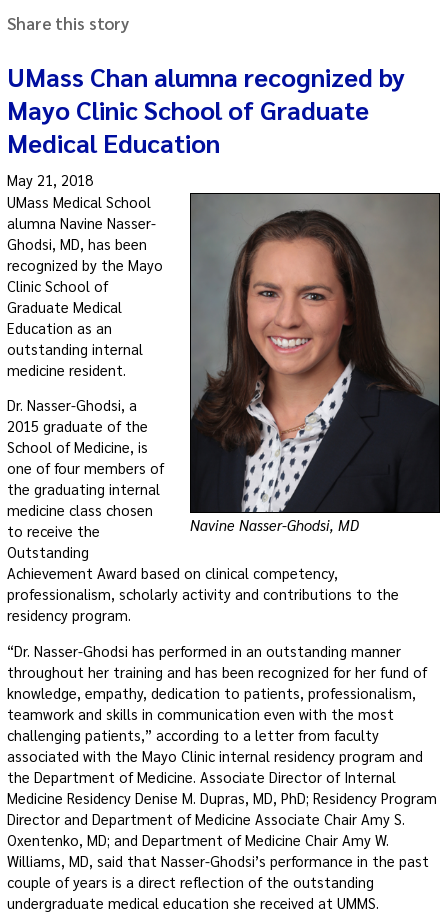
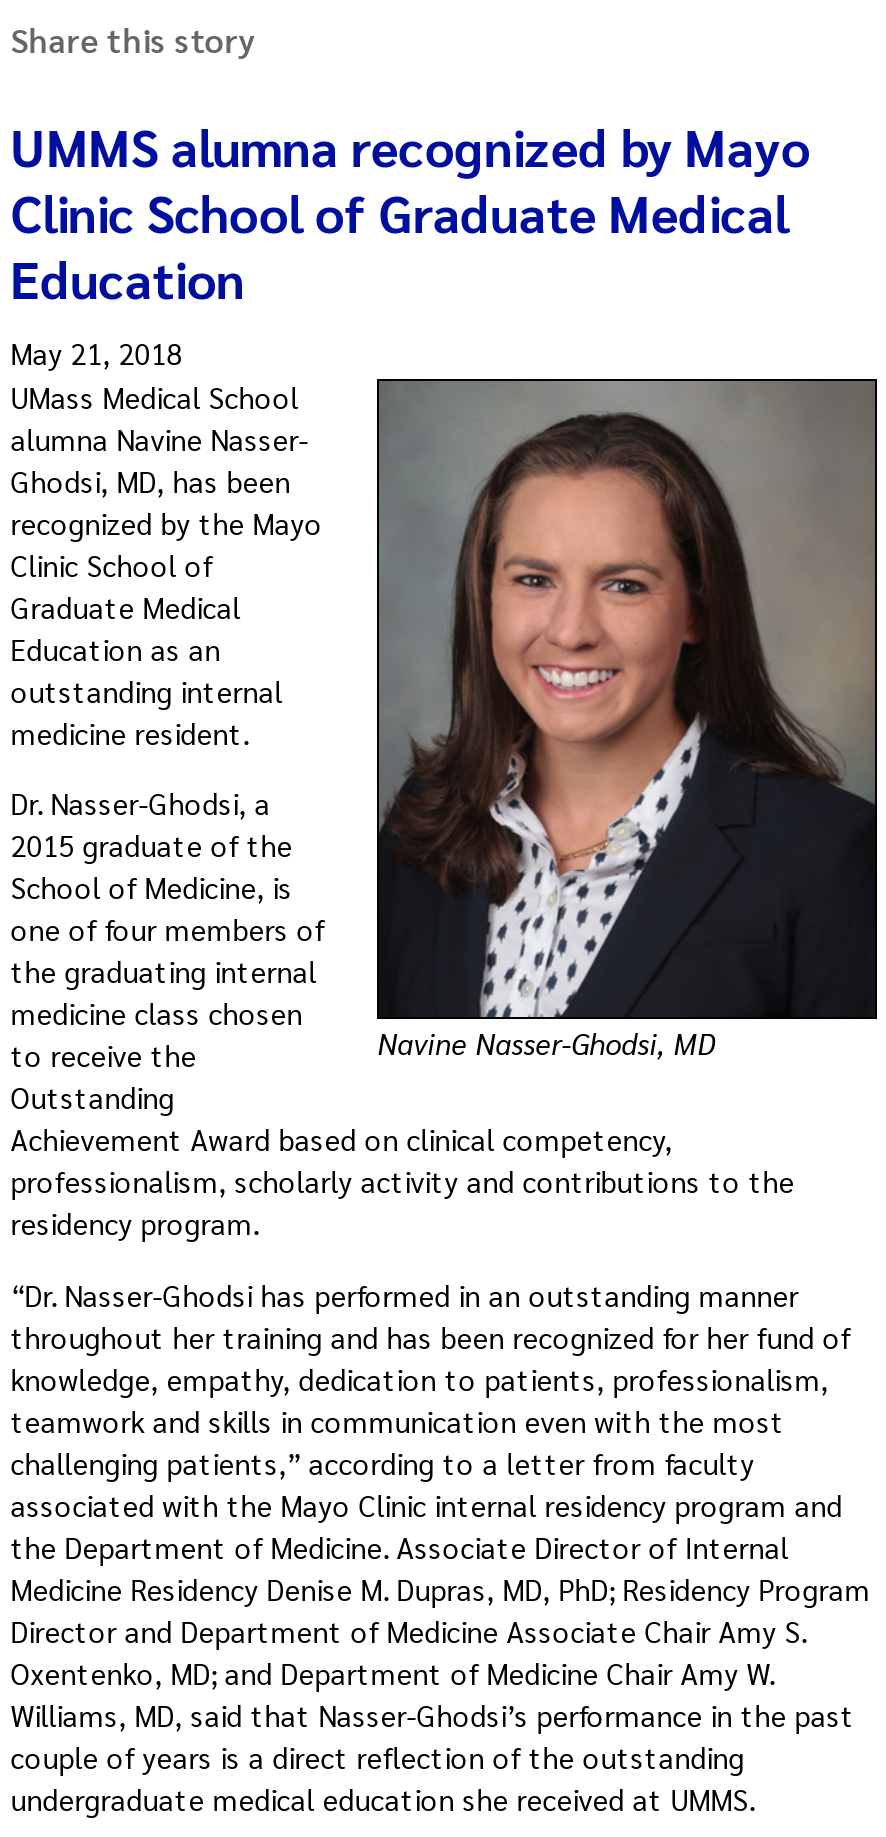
[7,60,405,159] UMass Chan alumna recognized by | Mayo Clinic School of Graduate | Medical Education -> [10,113,810,311] UMMS alumna recognized by Mayo | Clinic School of Graduate Medical | Education

